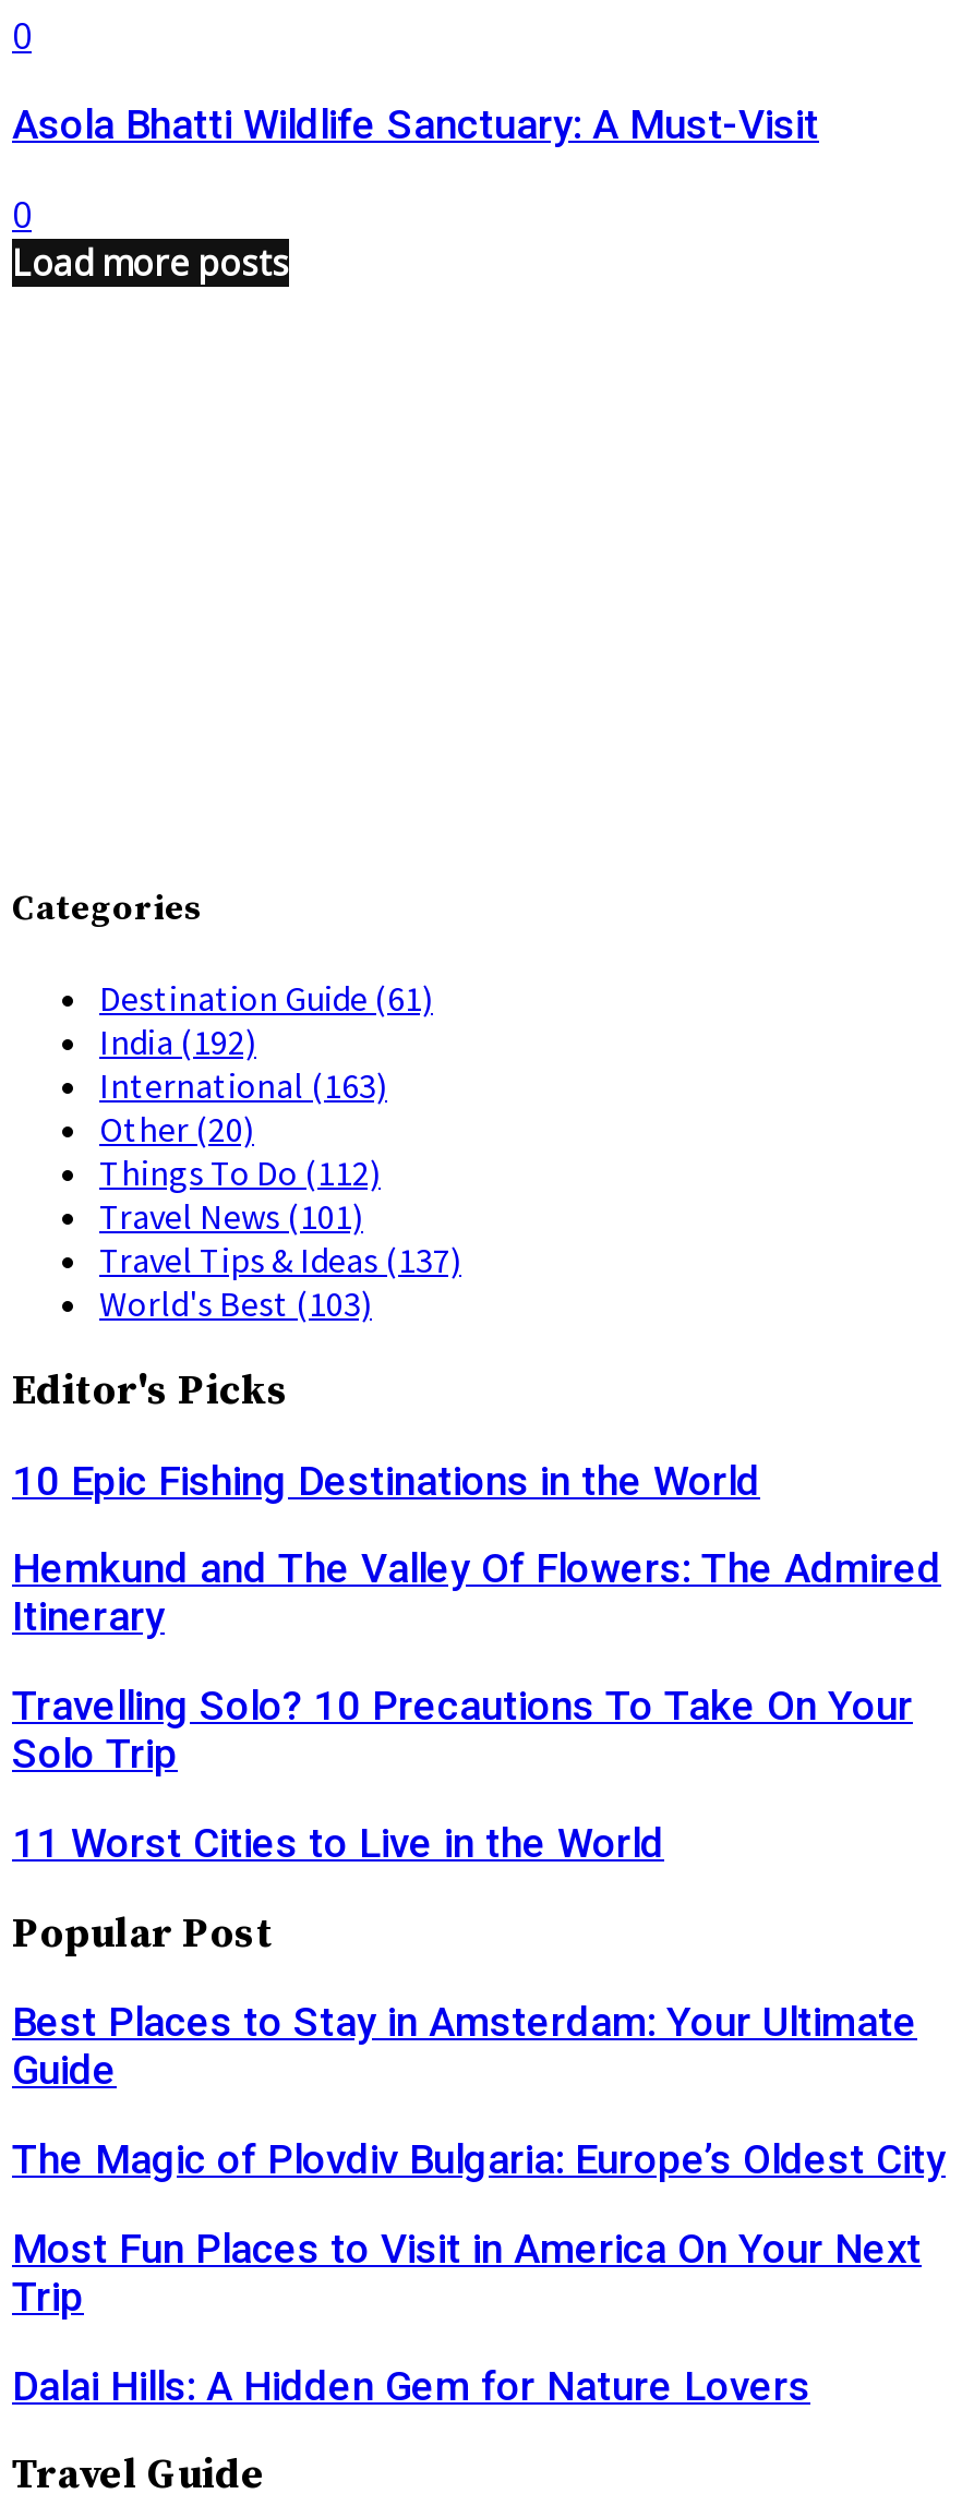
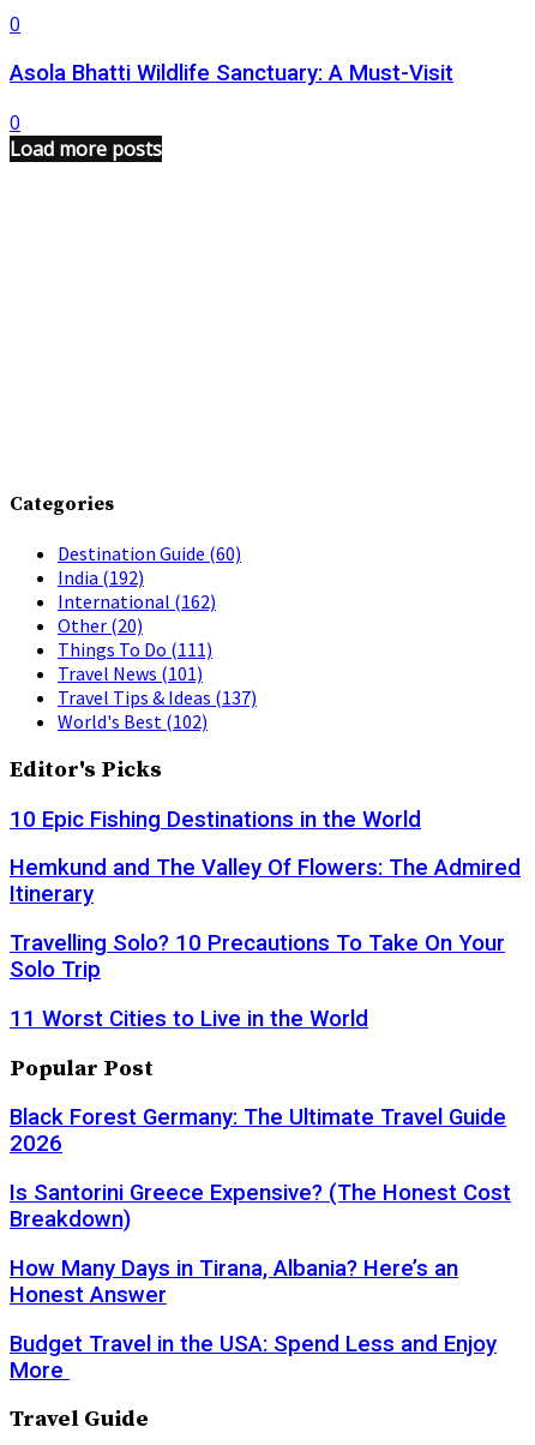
[99,977,433,1020] Destination Guide (61) -> [58,542,241,566] Destination Guide (60)
[99,1064,387,1108] International (163) -> [58,590,216,614] International (162)
[99,1151,381,1195] Things To Do (112) -> [58,638,212,662] Things To Do (111)
[99,1282,372,1326] World's Best (103) -> [58,710,208,734] World's Best (102)
[12,2000,917,2096] Best Places to Stay in Amsterdam: Your Ultimate | Guide -> [10,1105,506,1157] Black Forest Germany: The Ultimate Travel Guide | 2026
[12,2137,946,2185] The Magic of Plovdiv Bulgaria: Europe’s Oldest City -> [10,1180,511,1233] Is Santorini Greece Expensive? (The Honest Cost | Breakdown)
[12,2225,922,2321] Most Fun Places to Visit in America On Your Next | Trip -> [10,1255,458,1308] How Many Days in Tirana, Albania? Here’s an | Honest Answer
[12,2362,810,2410] Dalai Hills: A Hidden Gem for Nature Lovers -> [10,1330,497,1383] Budget Travel in the USA: Spend Less and Enjoy | More

